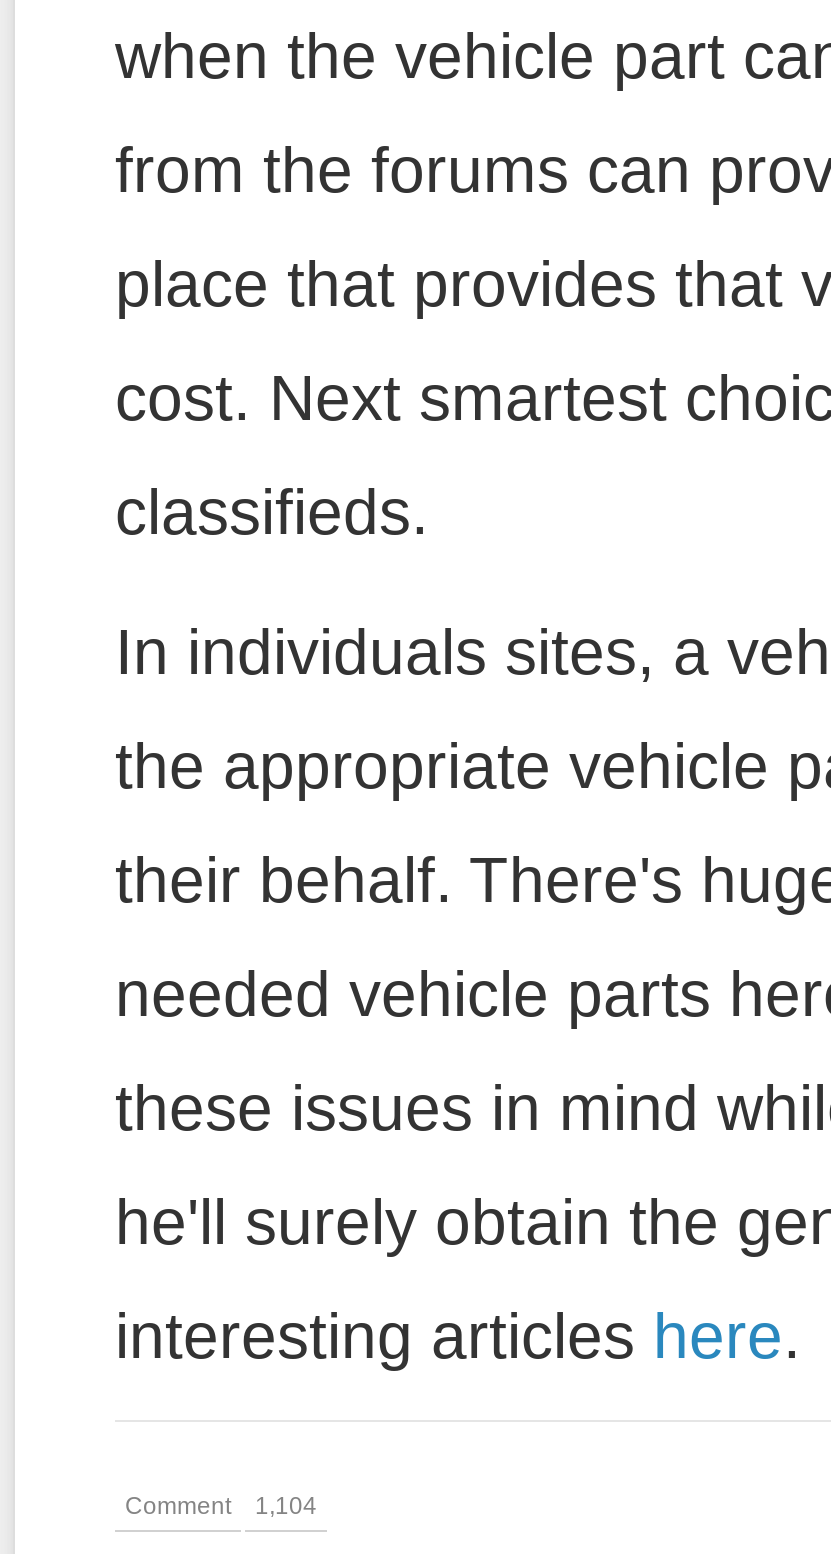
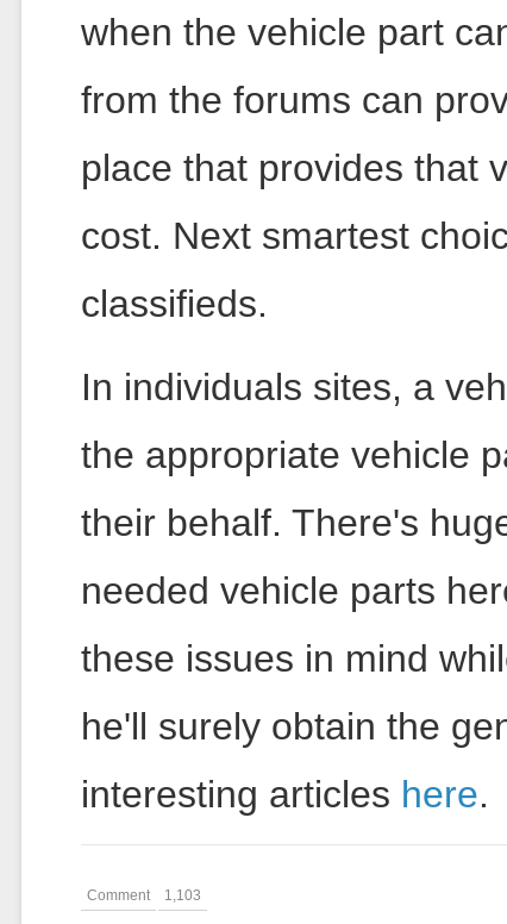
[125,1492,317,1520] Comment 1,104 -> [87,887,201,904] Comment 1,103

